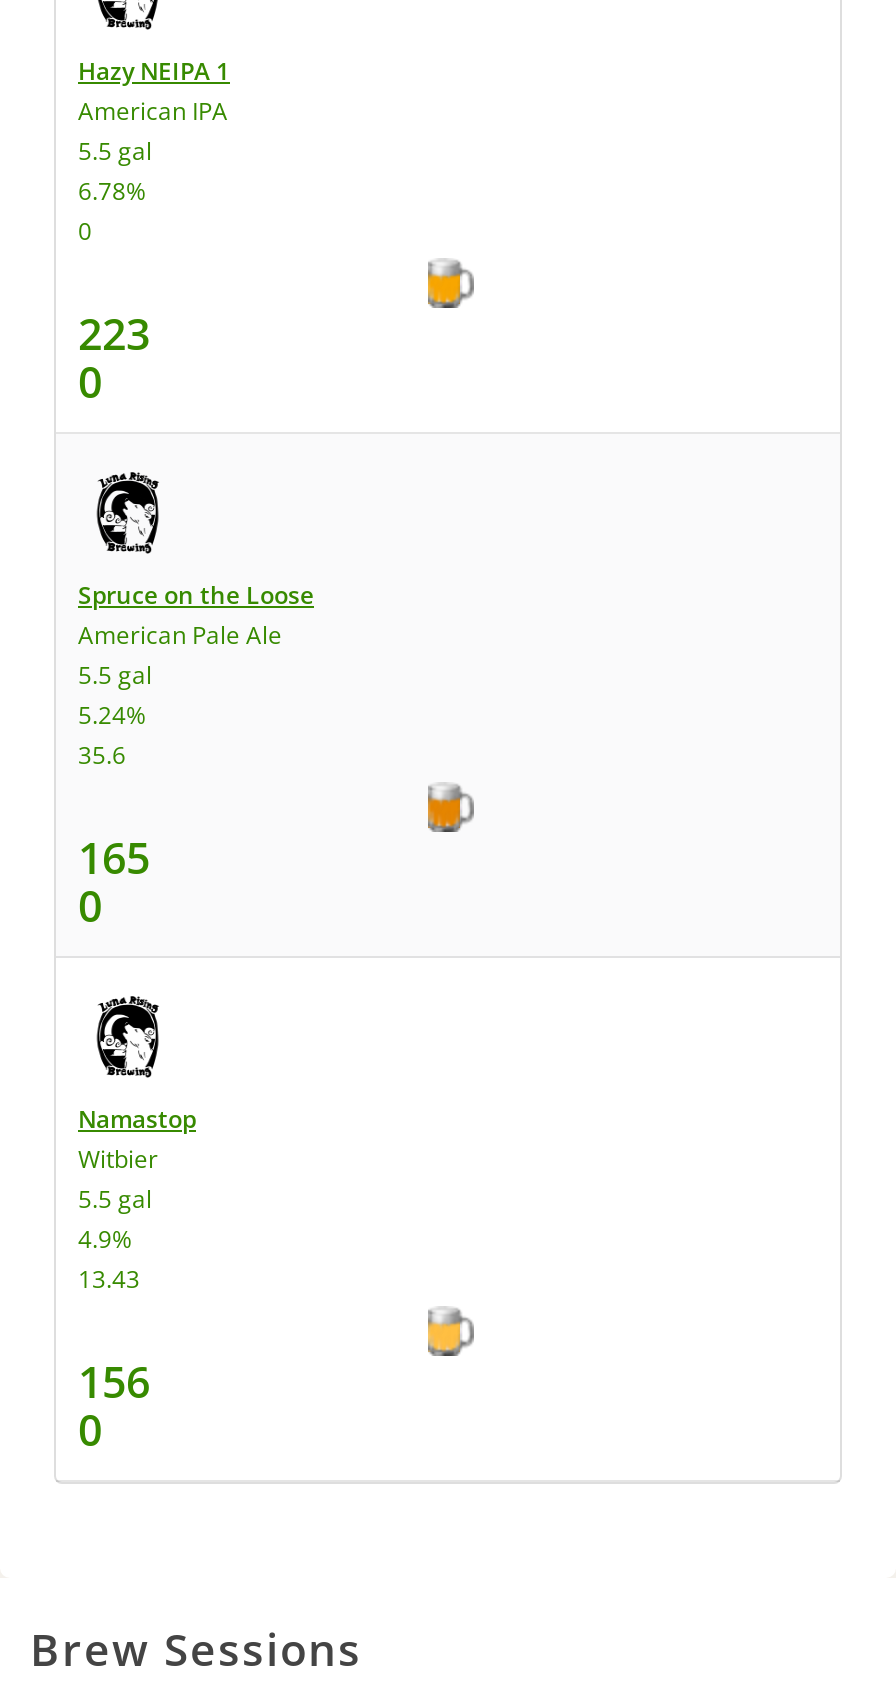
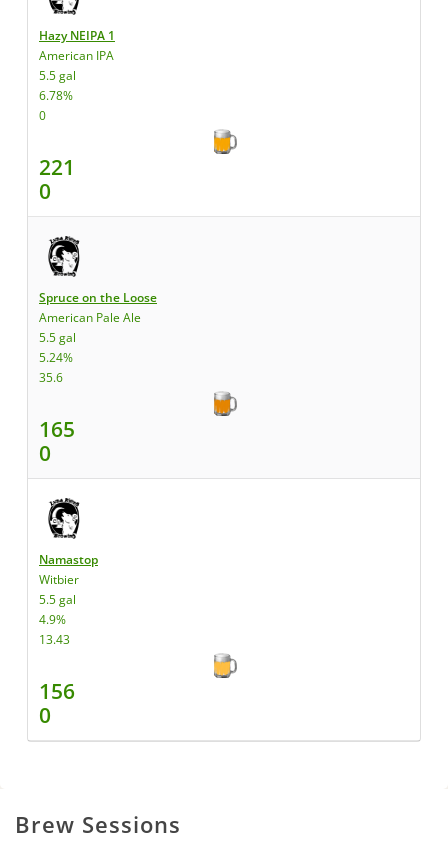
[78,304,150,362] 223 -> [39,152,75,181] 221

